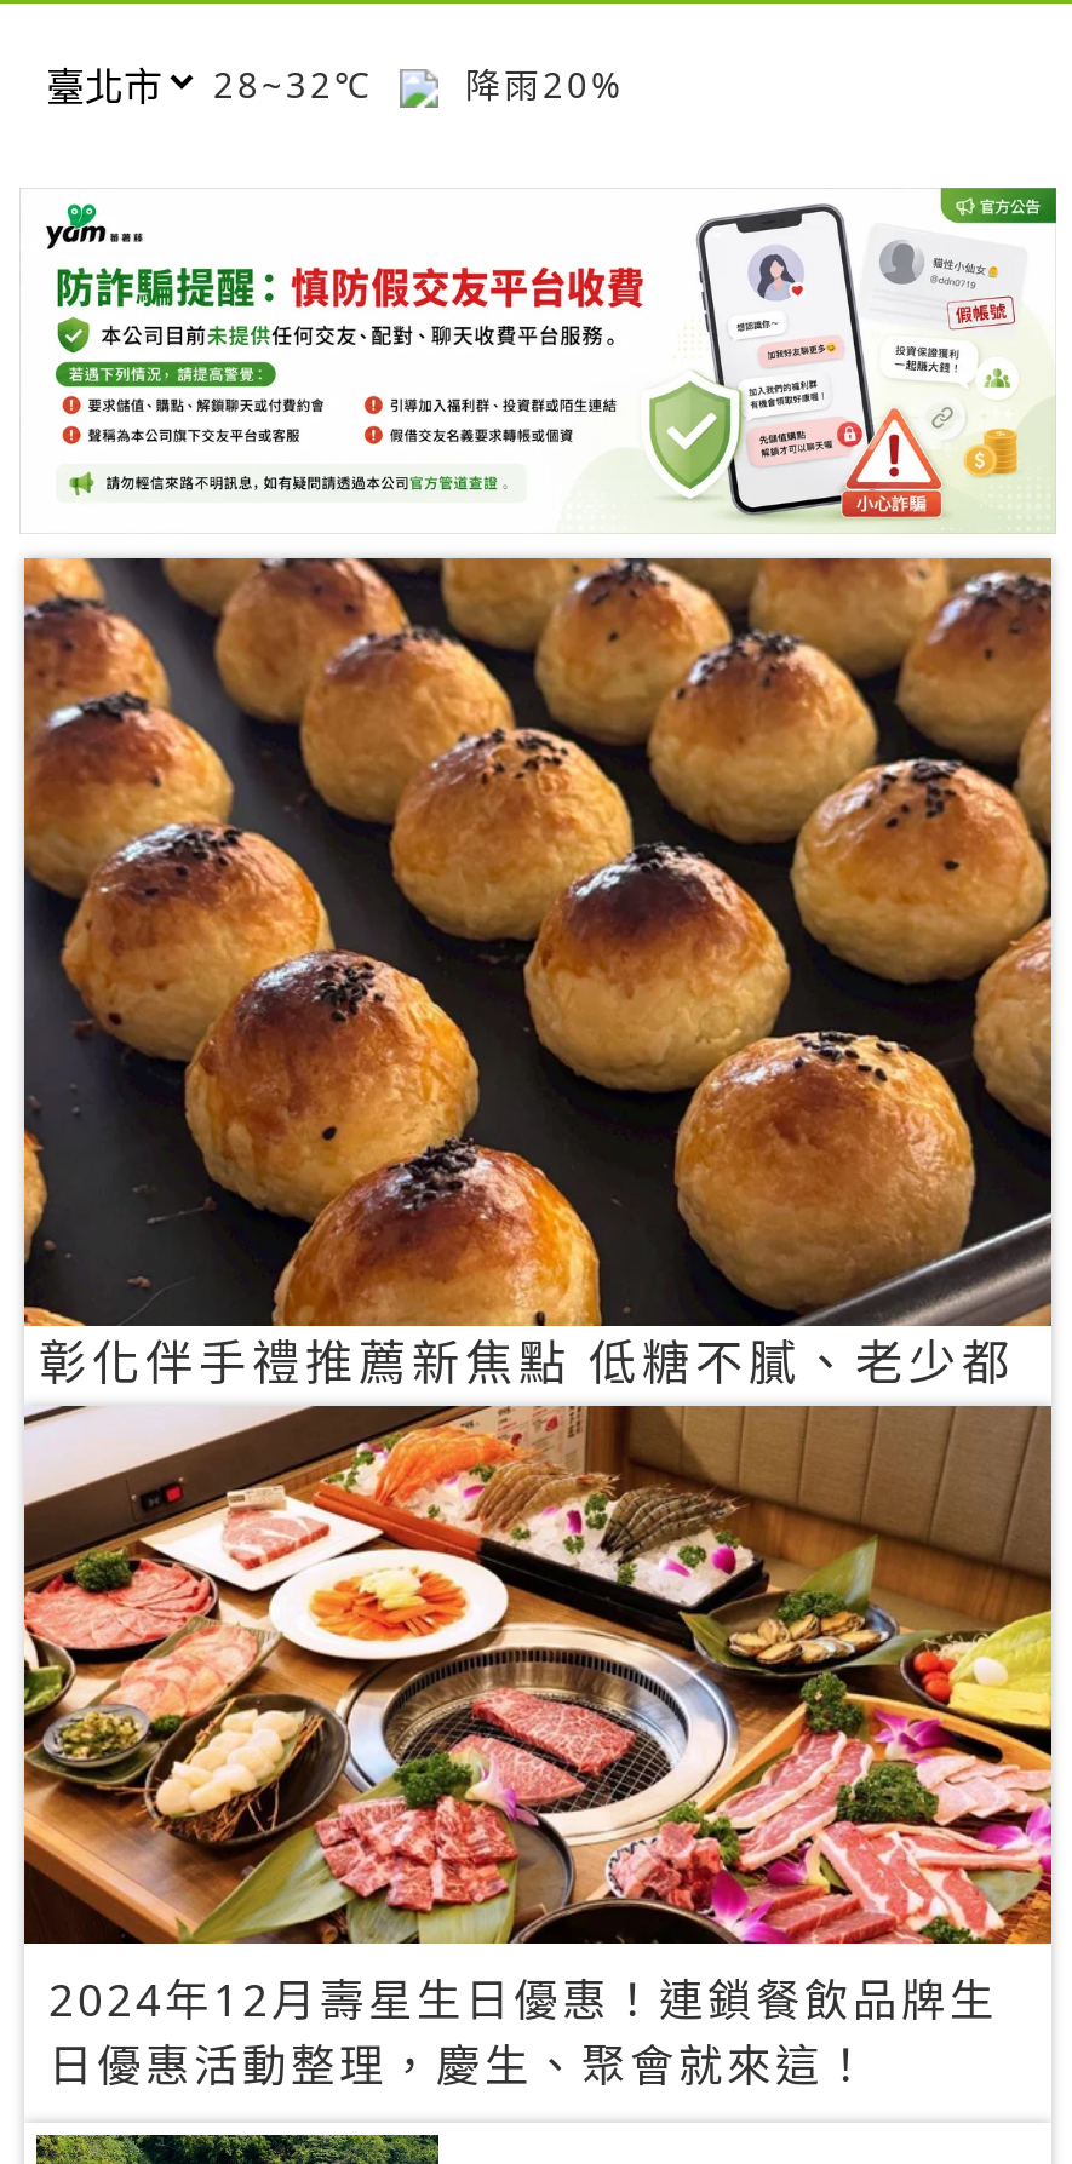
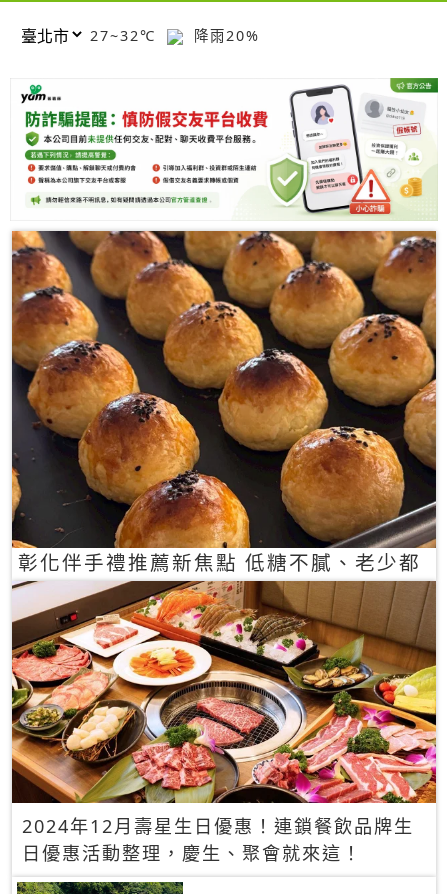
[213,61,625,107] 28~32℃ 降雨20% -> [90,25,260,44] 27~32℃ 降雨20%

